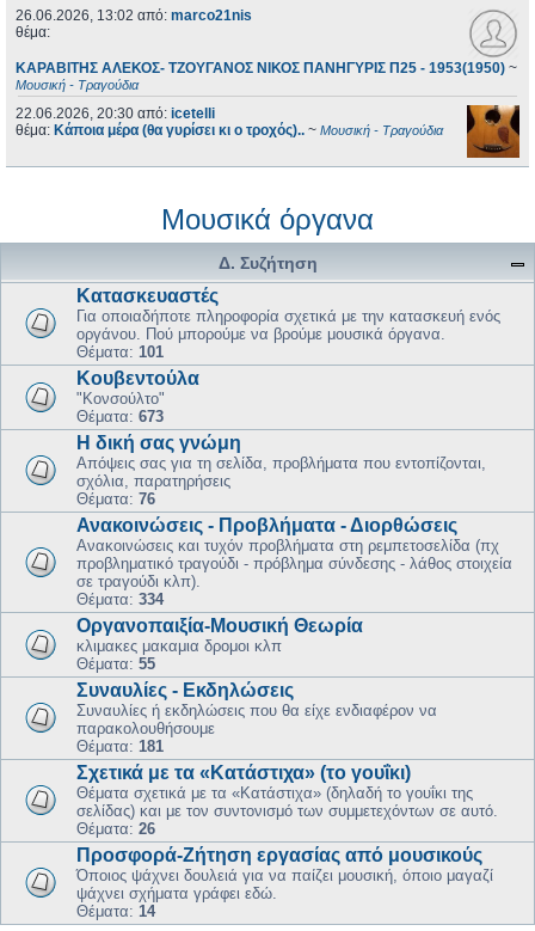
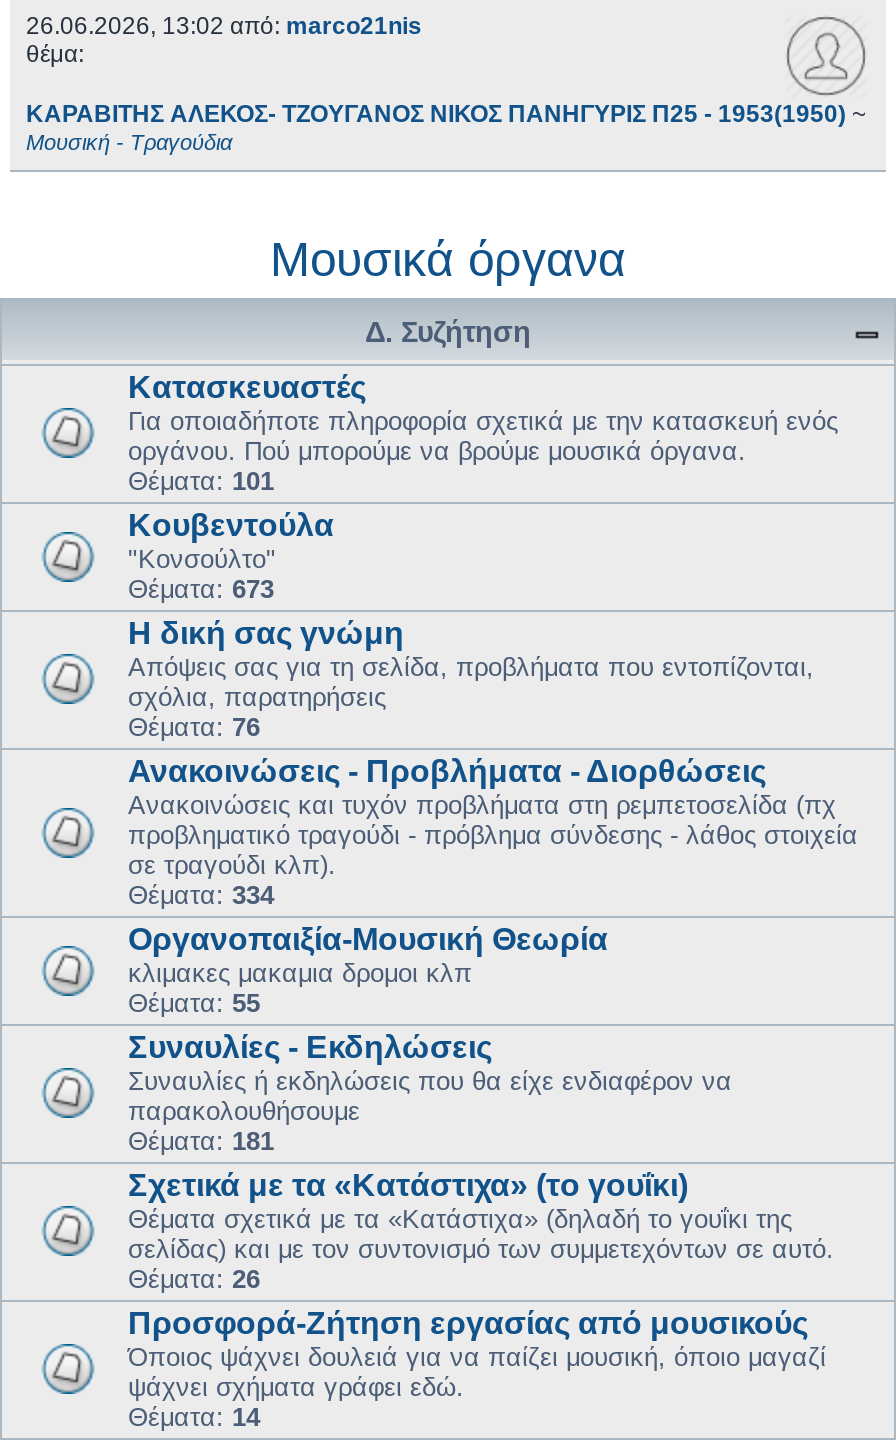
[16,104,521,159] [image] | 22.06.2026, 20:30 από: icetelli | θέμα: Κάποια μέρα (θα γυρίσει κι ο τροχός).. ~ Μουσική - Τραγούδια -> none

